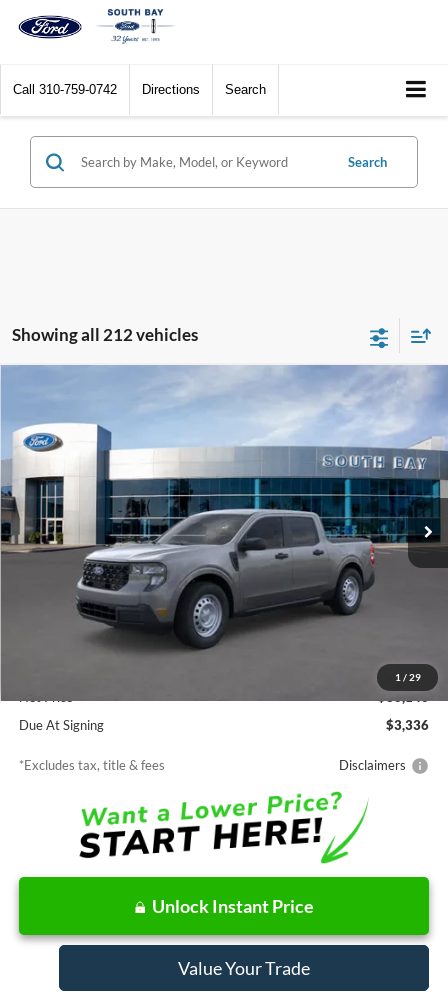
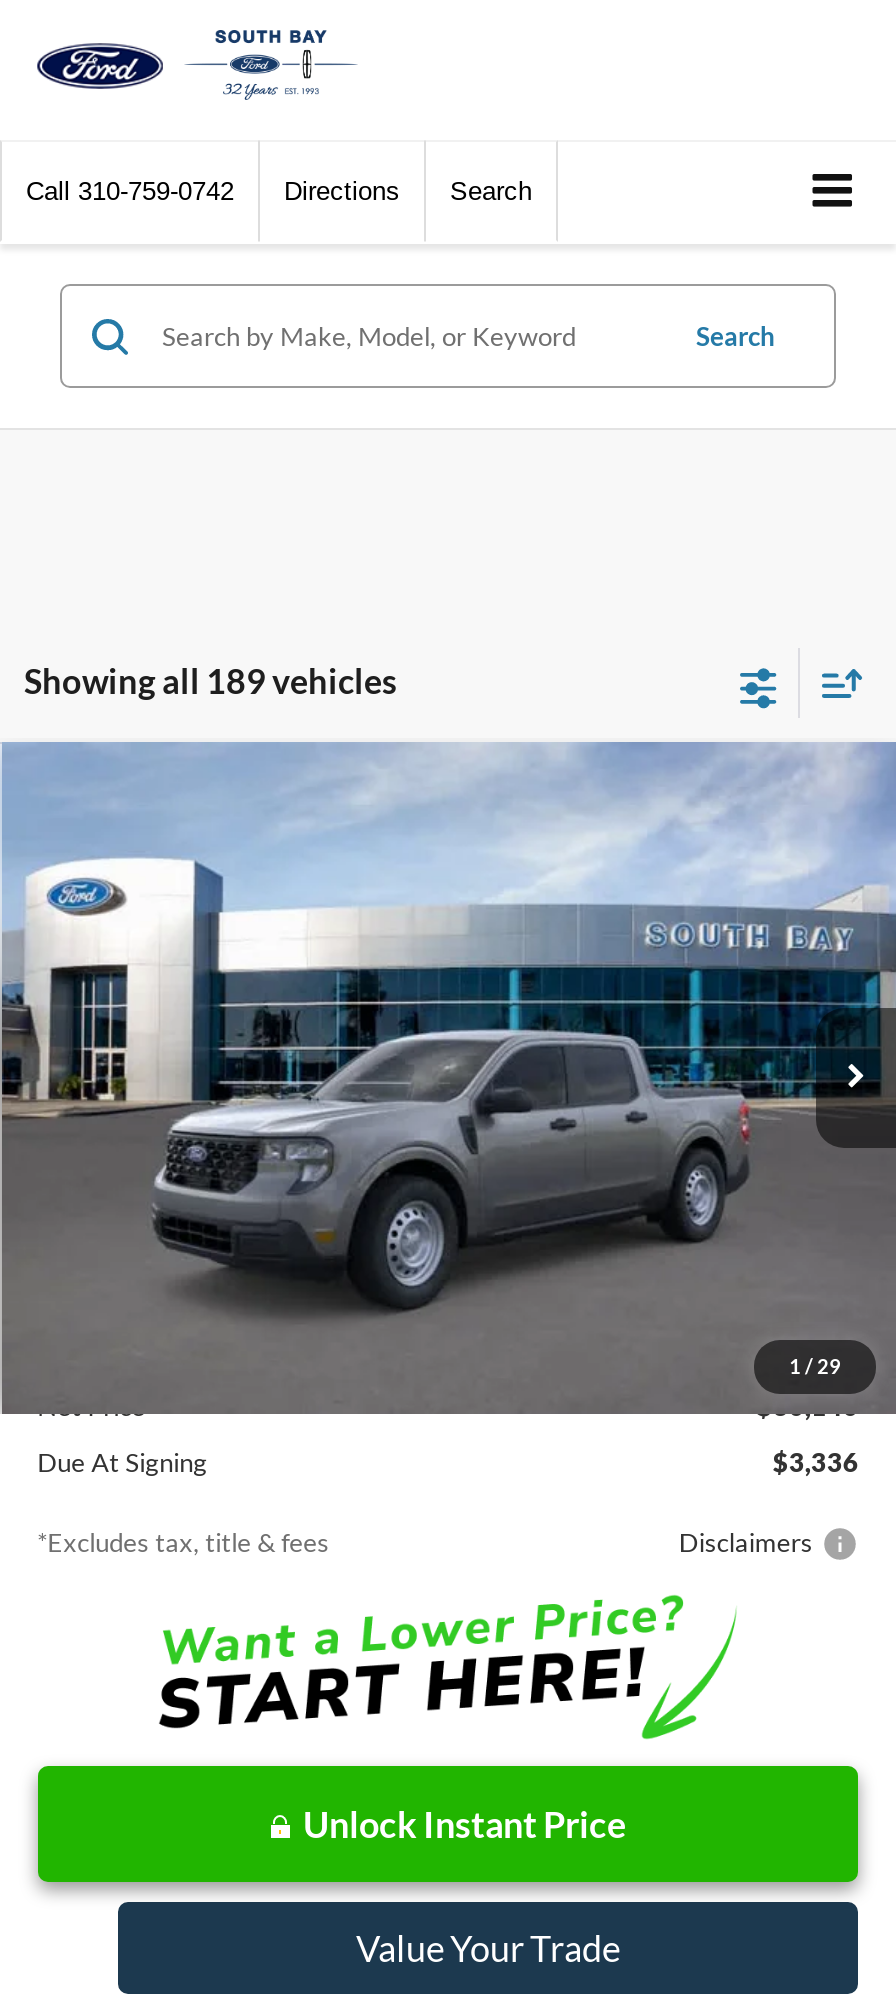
[12,324,198,345] Showing all 212 vehicles -> [24,660,396,702] Showing all 189 vehicles

